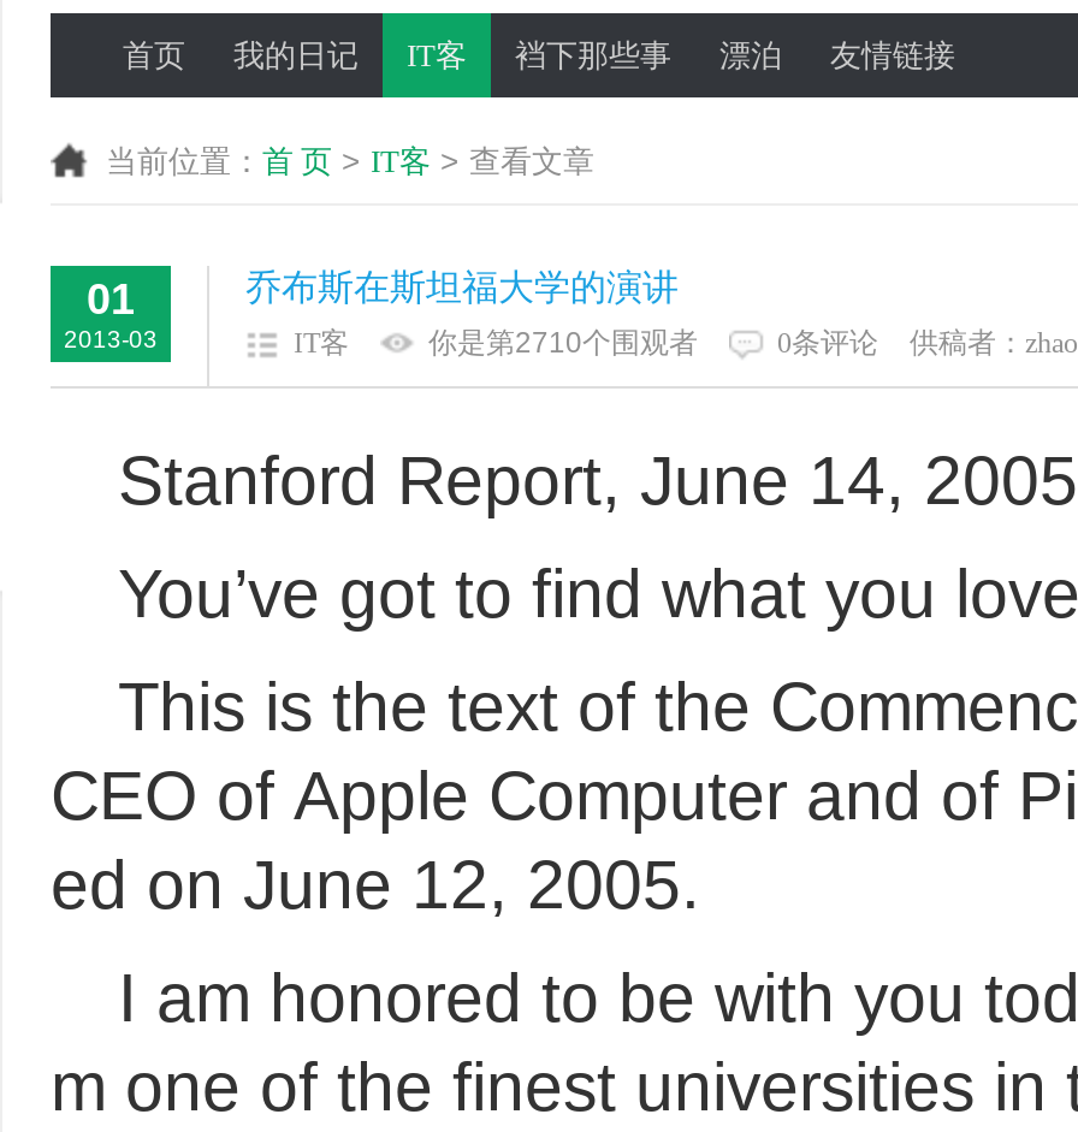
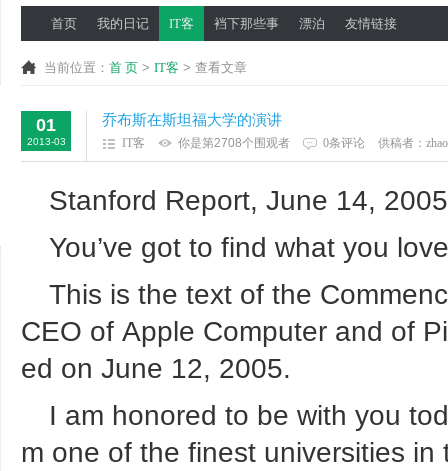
[428,326,698,360] 你是第2710个围观者 -> [178,136,290,150] 你是第2708个围观者

